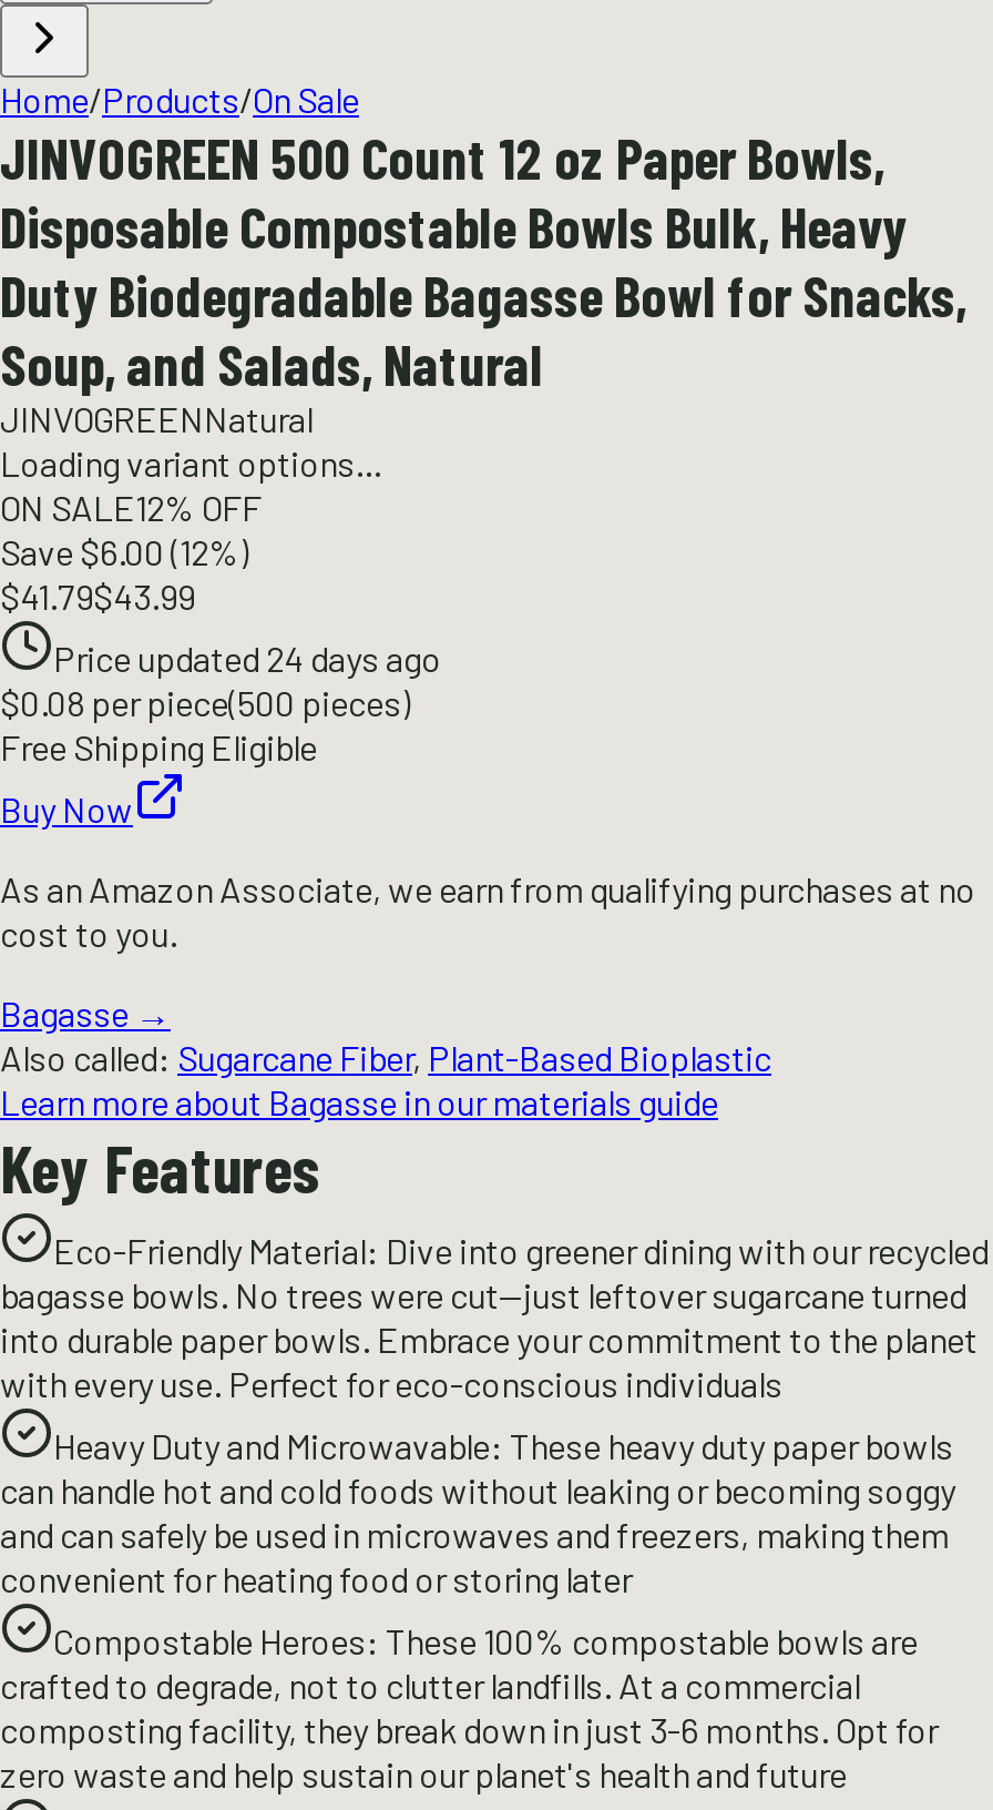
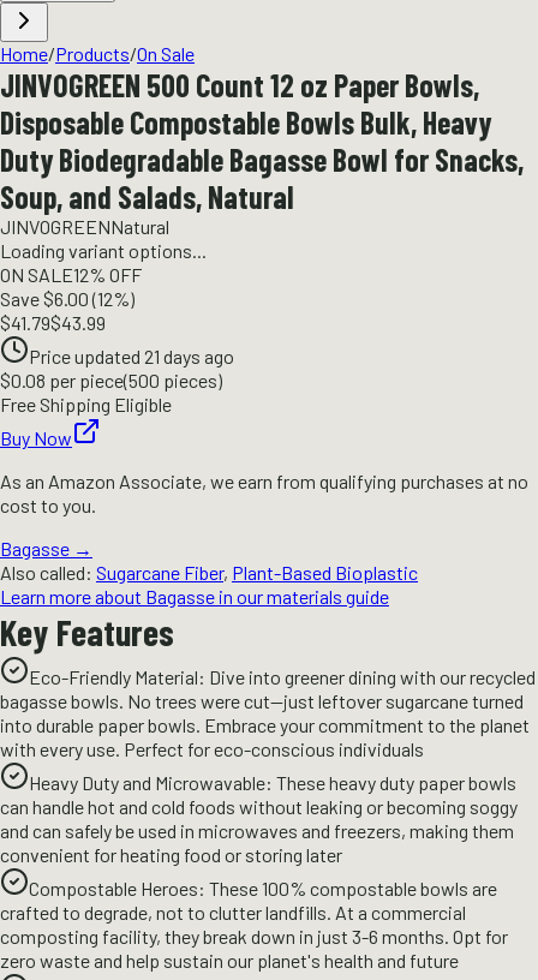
[53,637,441,679] Price updated 24 days ago -> [29,345,234,367] Price updated 21 days ago

